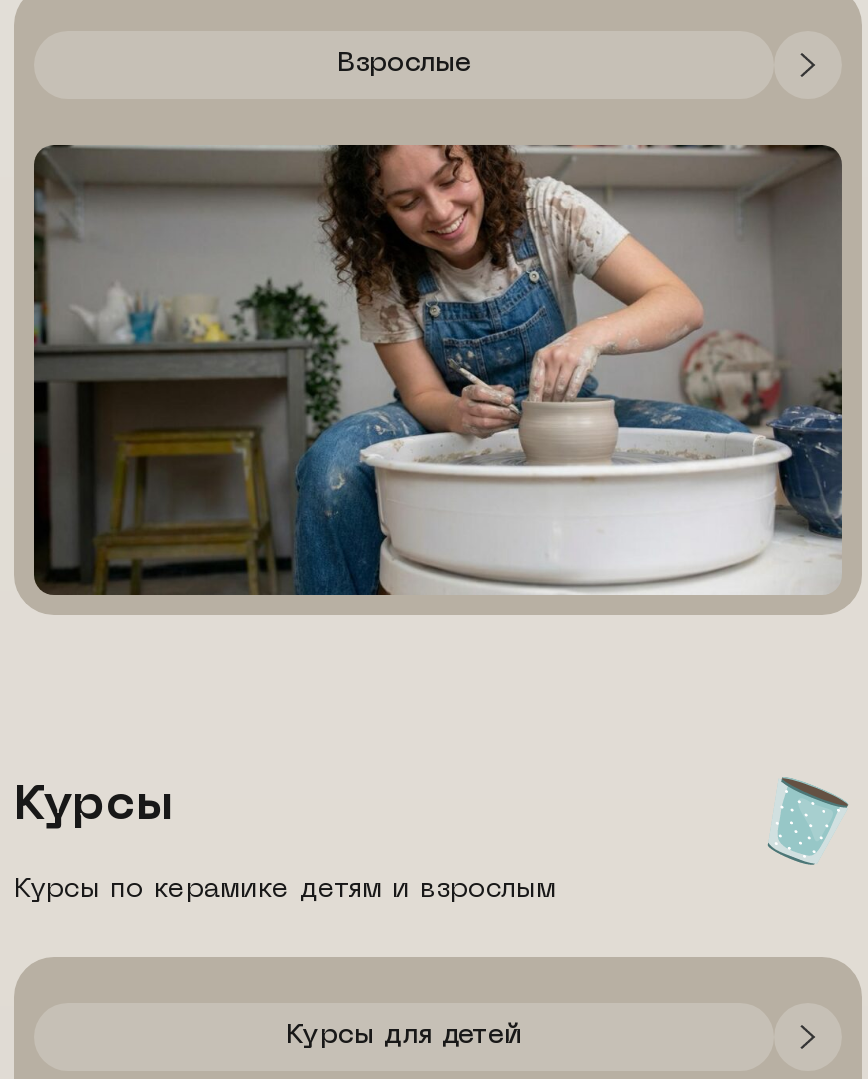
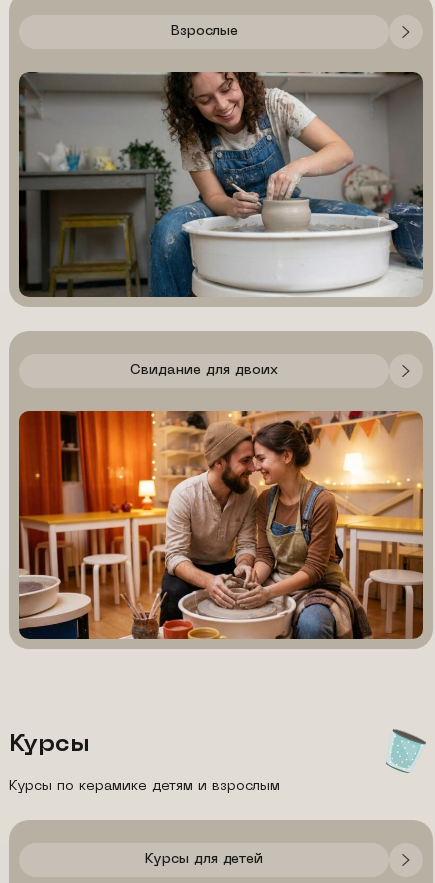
none -> [18,410,424,640] [image]
none -> [130,364,278,377] Свидание для двоих

